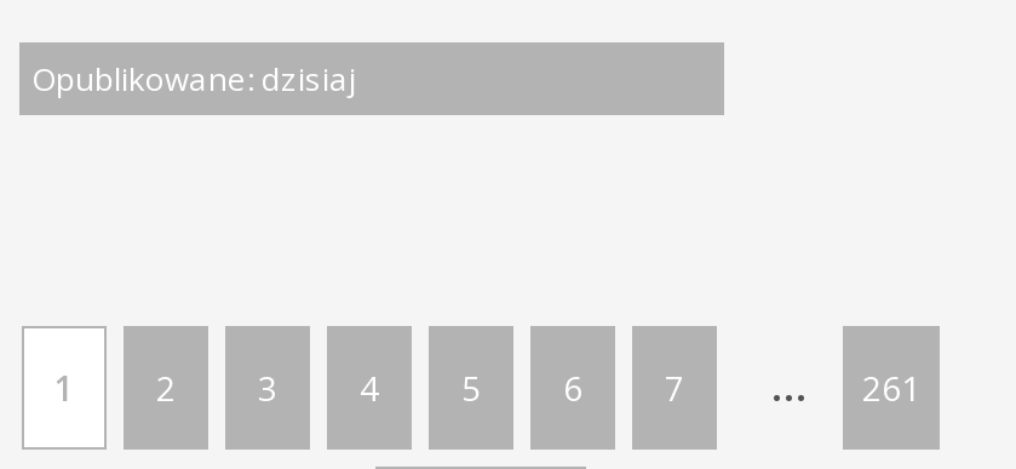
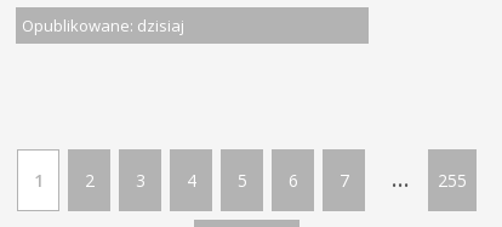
[862,366,920,412] 261 -> [438,169,467,192] 255

